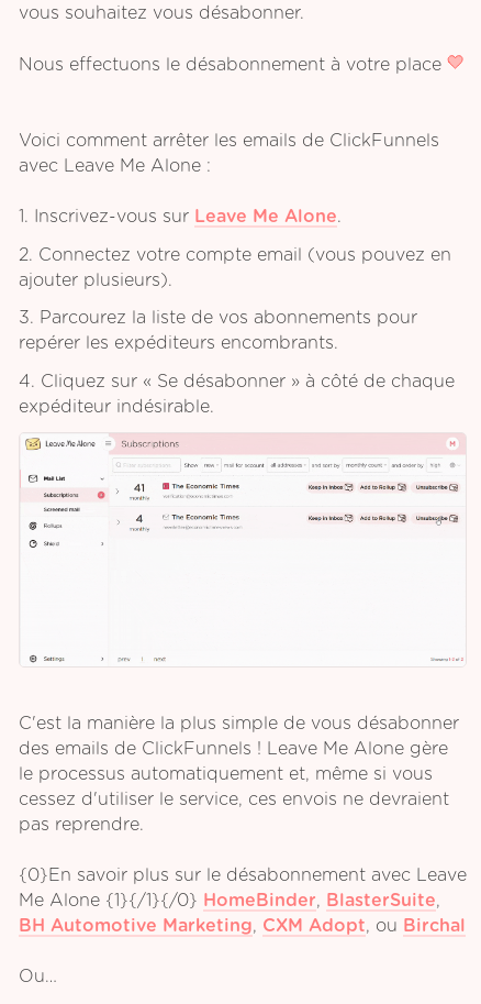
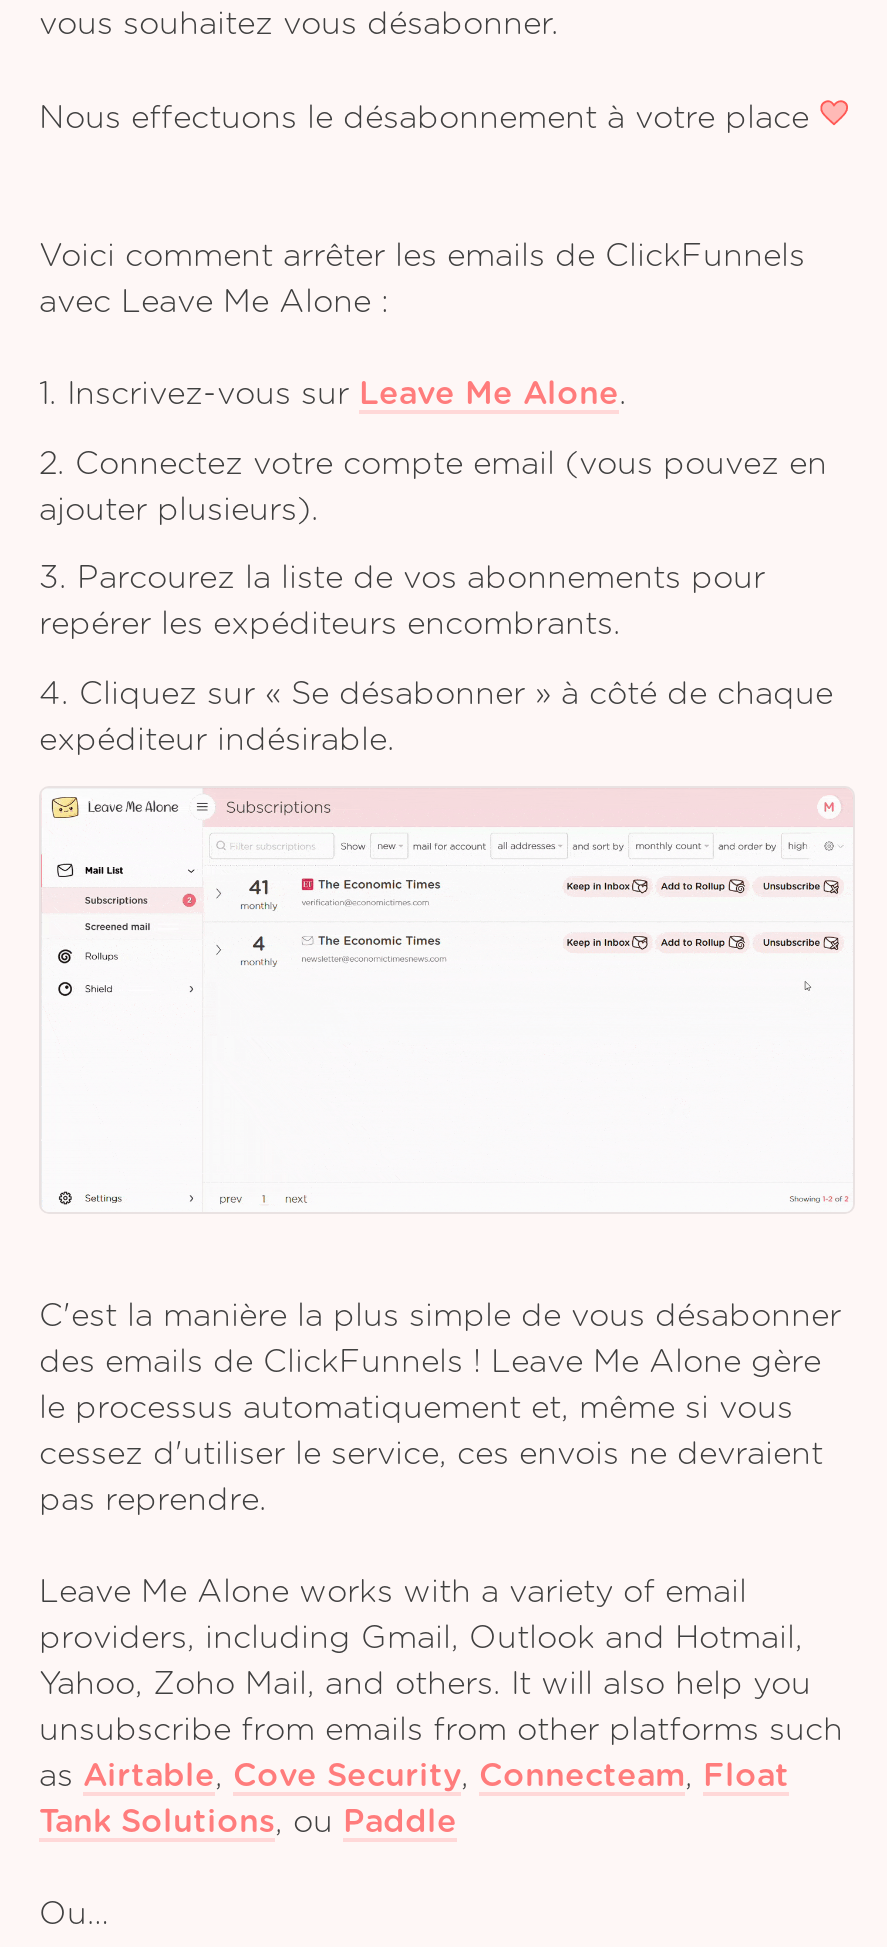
[19,866,467,935] {0}En savoir plus sur le désabonnement avec Leave | Me Alone {1}{/1}{/0} HomeBinder, BlasterSuite, | BH Automotive Marketing, CXM Adopt, ou Birchal -> [39,1576,843,1838] Leave Me Alone works with a variety of email | providers, including Gmail, Outlook and Hotmail, | Yahoo, Zoho Mail, and others. It will also help you | unsubscribe from emails from other platforms such | as Airtable, Cove Security, Connecteam, Float | Tank Solutions, ou Paddle

